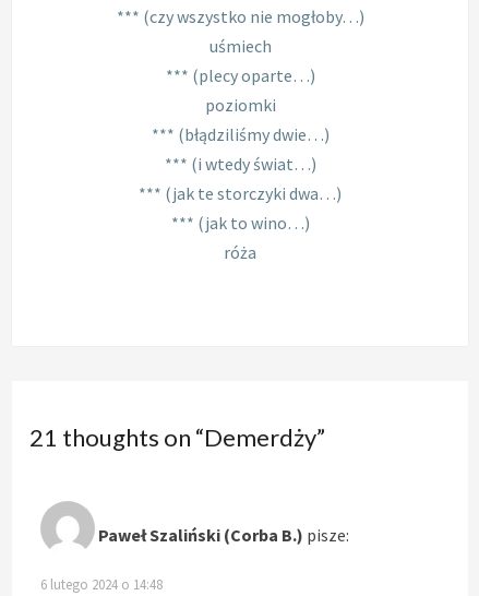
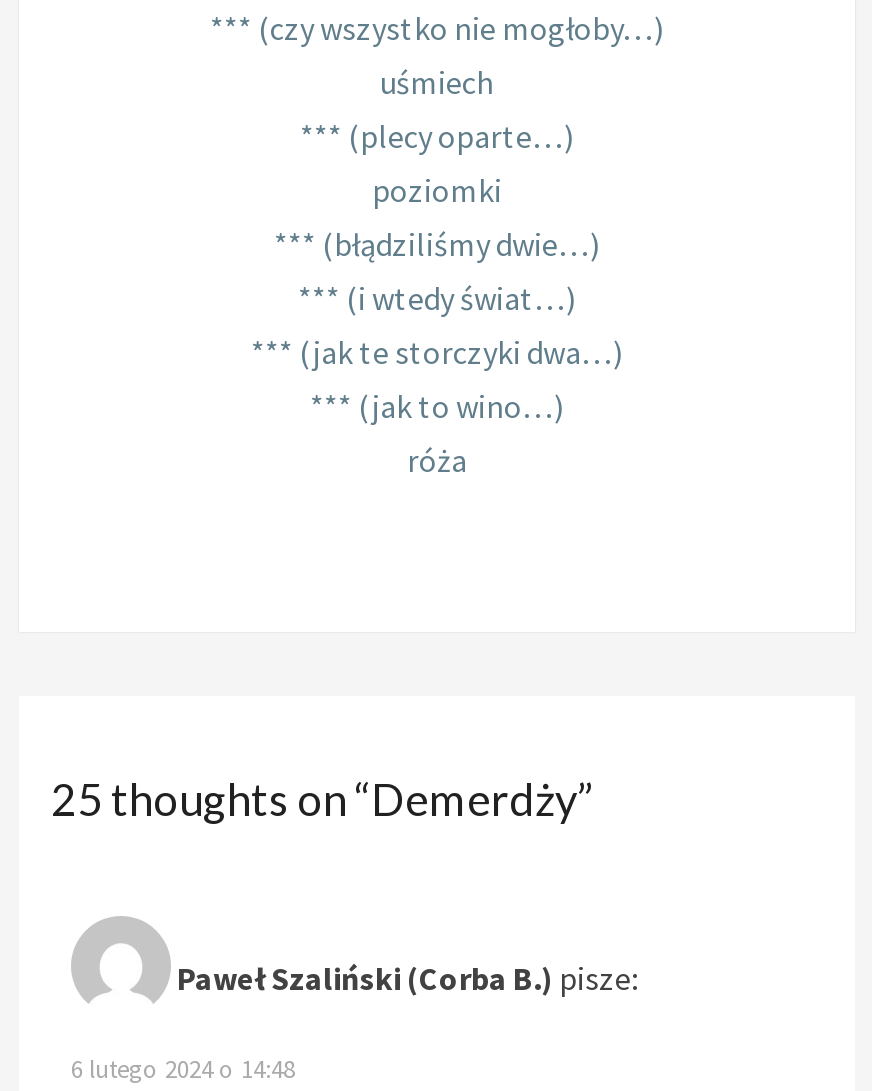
[29,422,325,452] 21 thoughts on “Demerdży” -> [51,773,593,827] 25 thoughts on “Demerdży”

